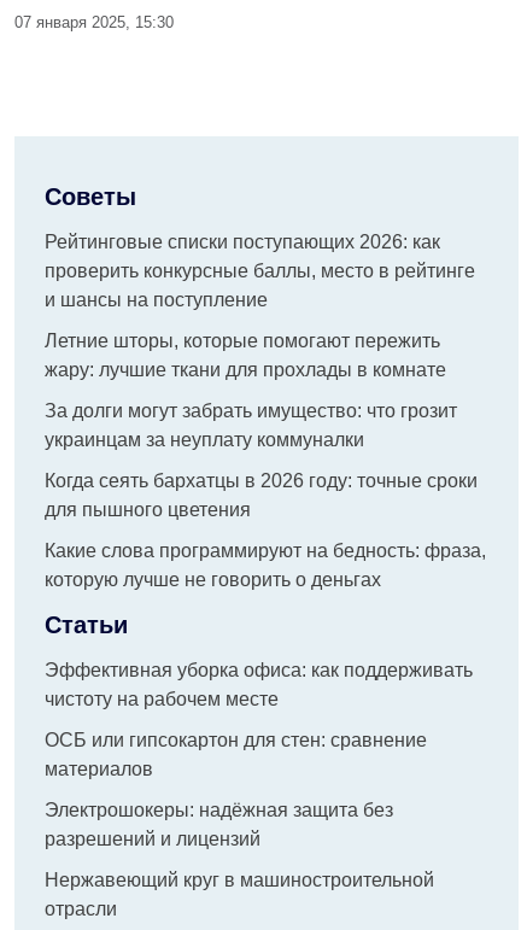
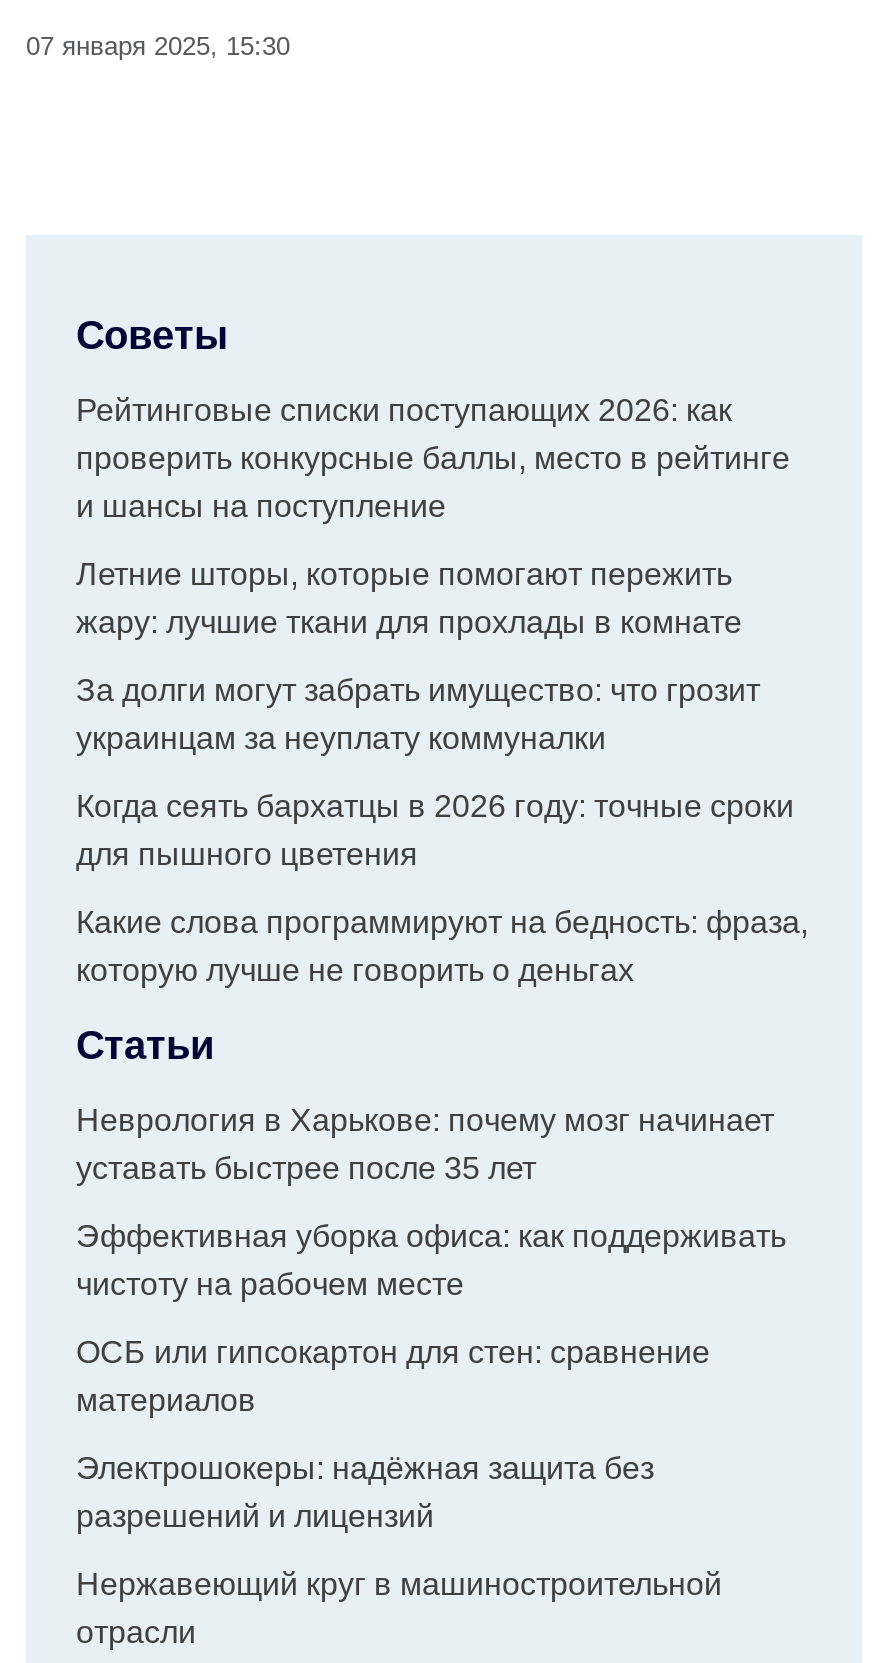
none -> [76,1104,774,1186] Неврология в Харькове: почему мозг начинает | уставать быстрее после 35 лет

